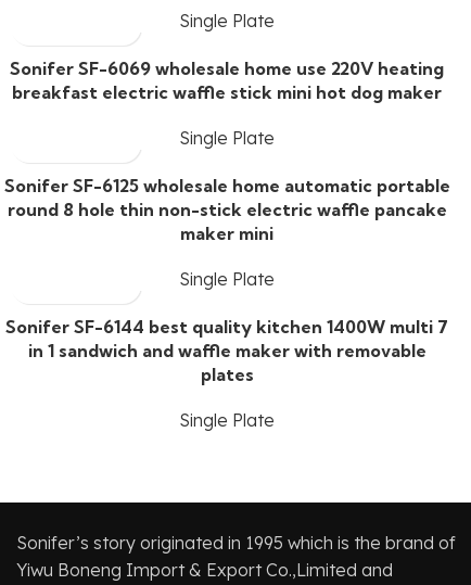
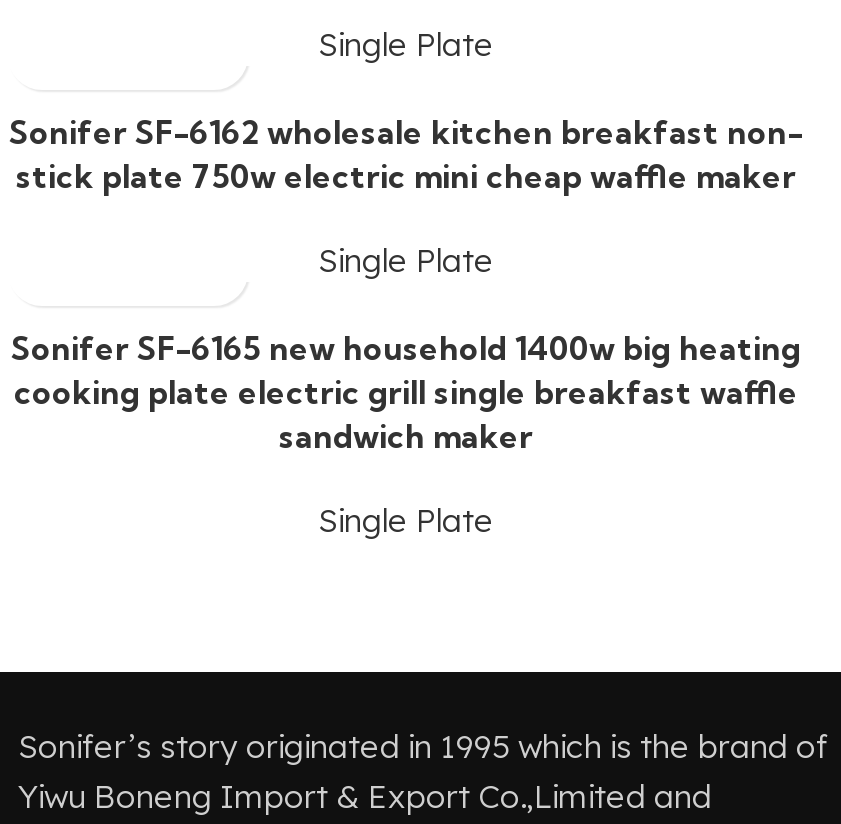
[10,58,444,103] Sonifer SF-6069 wholesale home use 220V heating | breakfast electric waffle stick mini hot dog maker -> [9,113,803,197] Sonifer SF-6162 wholesale kitchen breakfast non- | stick plate 750w electric mini cheap waffle maker
[4,175,450,386] Sonifer SF-6125 wholesale home automatic portable | round 8 hole thin non-stick electric waffle pancake | maker mini | Single Plate | Sonifer SF-6144 best quality kitchen 1400W multi 7 | in 1 sandwich and waffle maker with removable | plates -> [11,329,801,457] Sonifer SF-6165 new household 1400w big heating | cooking plate electric grill single breakfast waffle | sandwich maker

